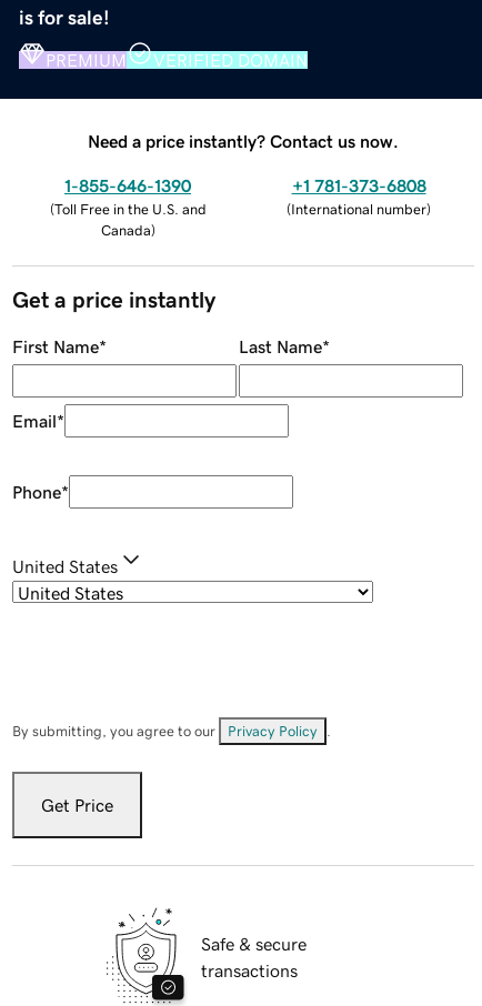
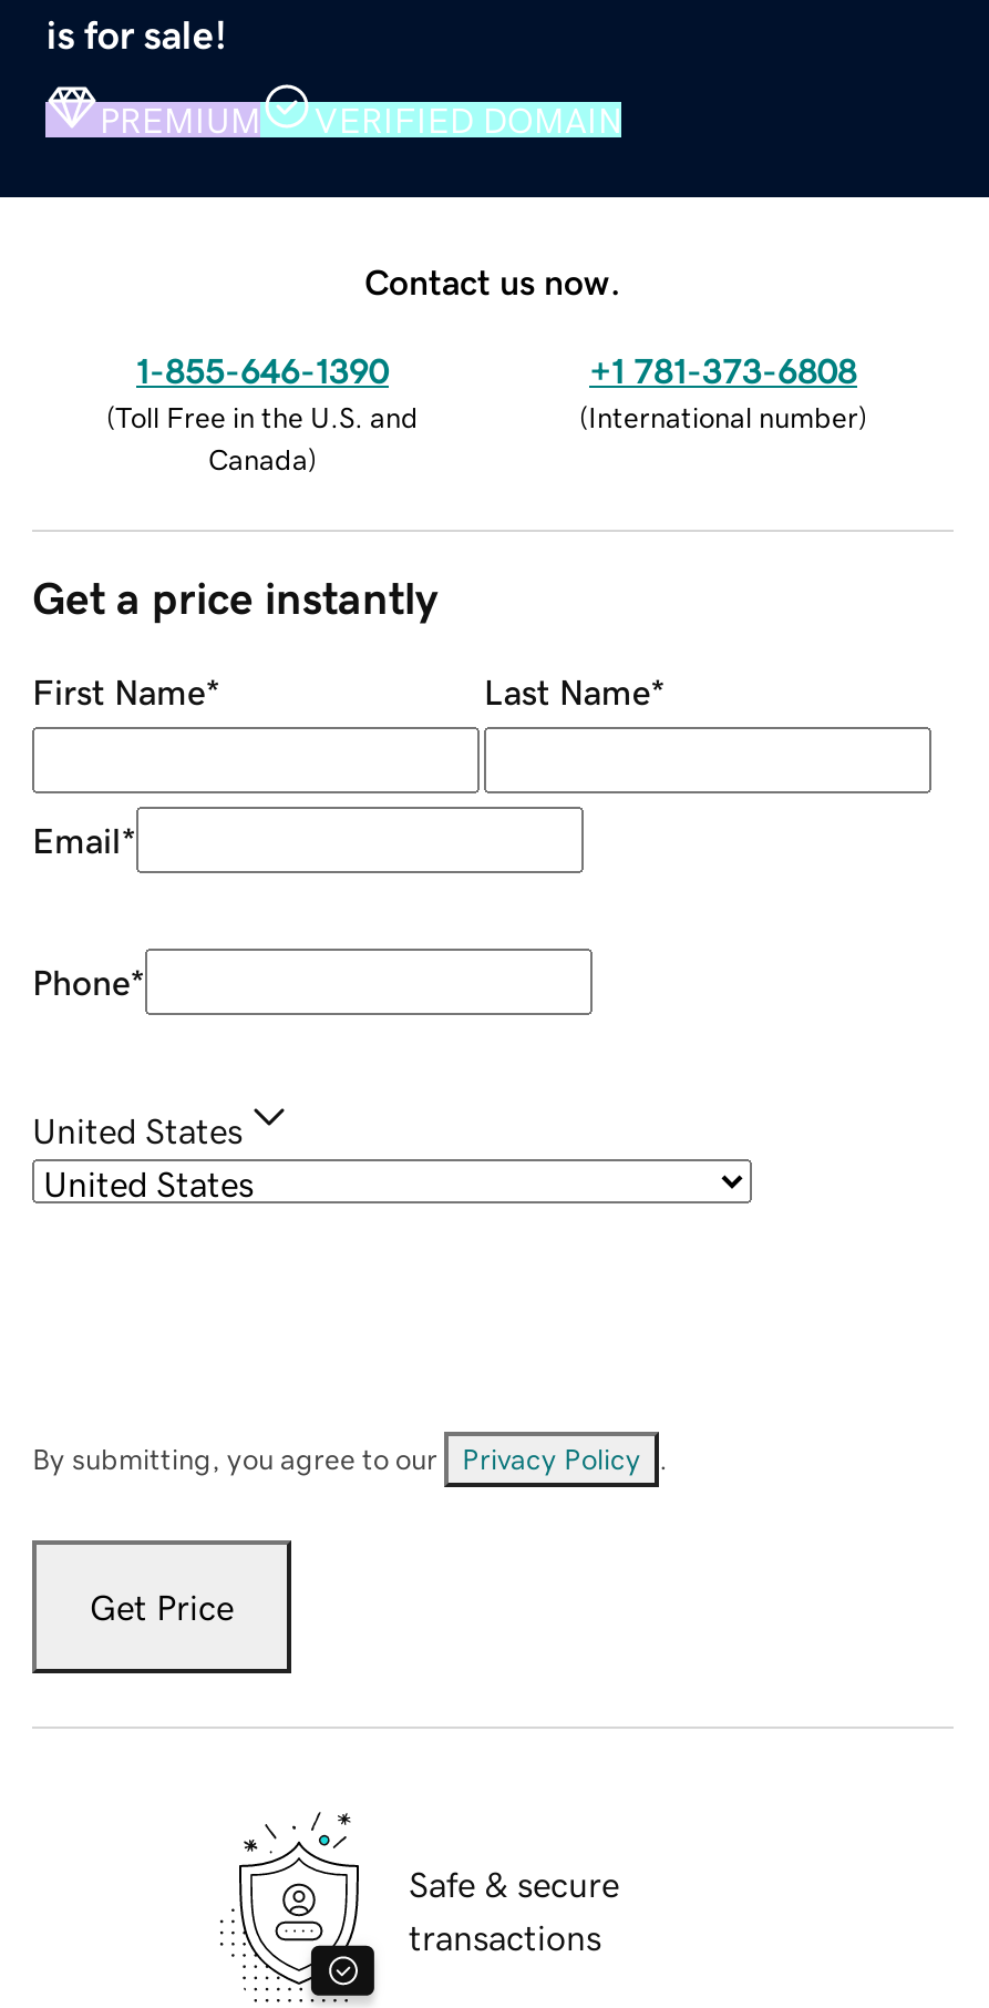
[88,132,399,149] Need a price instantly? Contact us now. -> [364,263,621,298] Contact us now.

